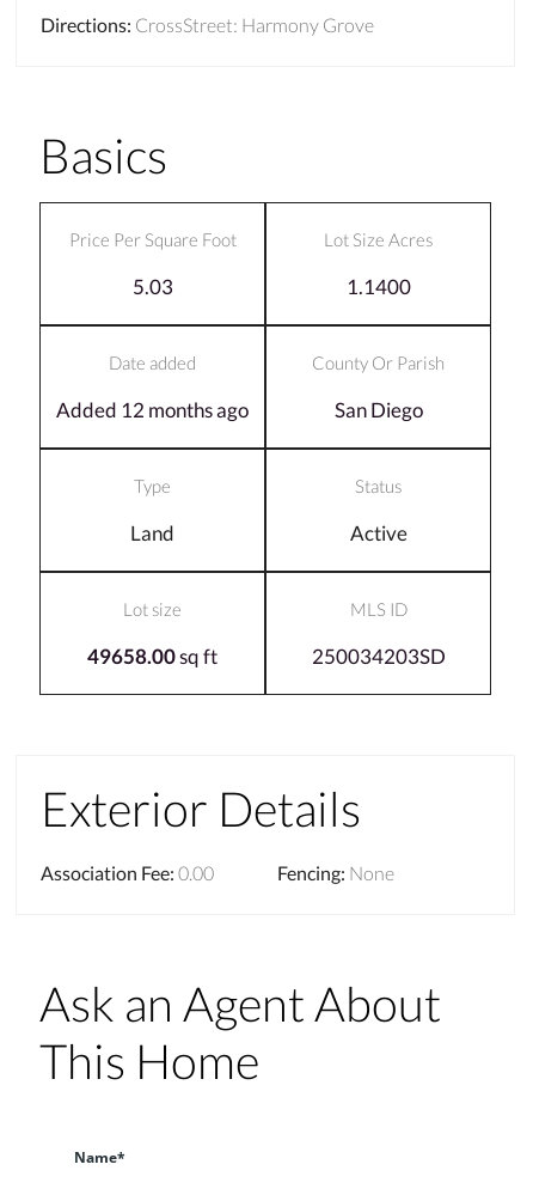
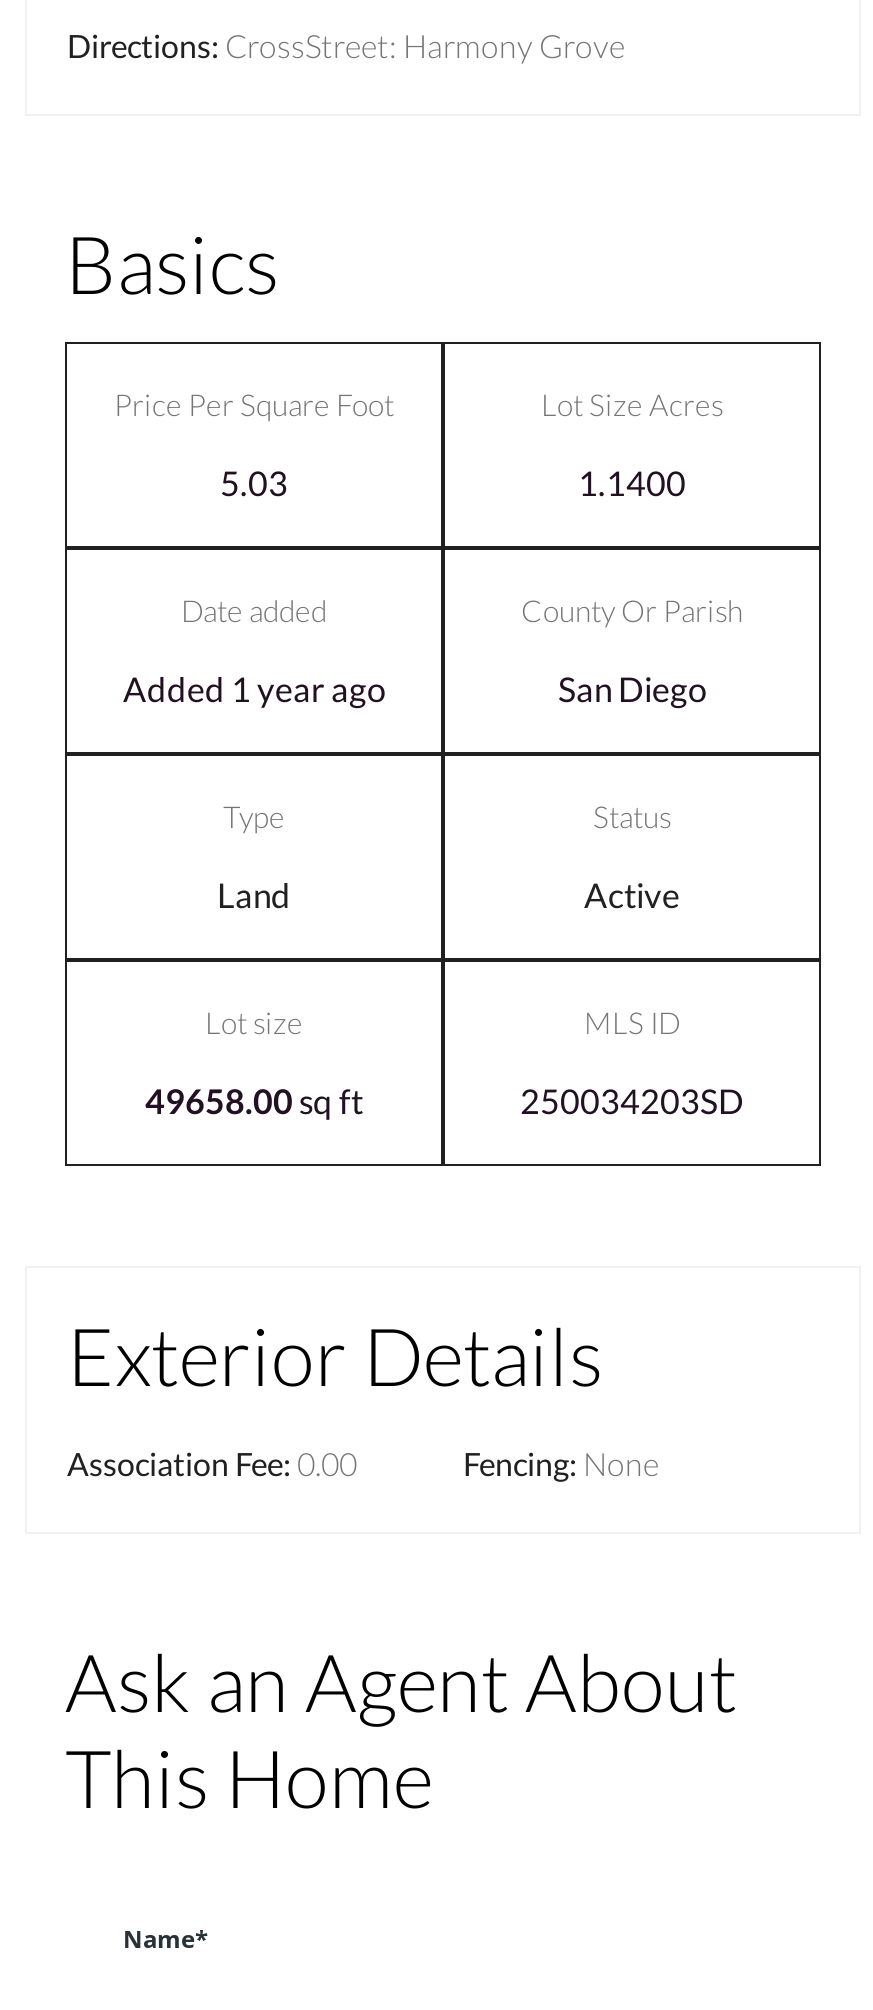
[56,397,249,422] Added 12 months ago -> [123,668,385,710] Added 1 year ago

